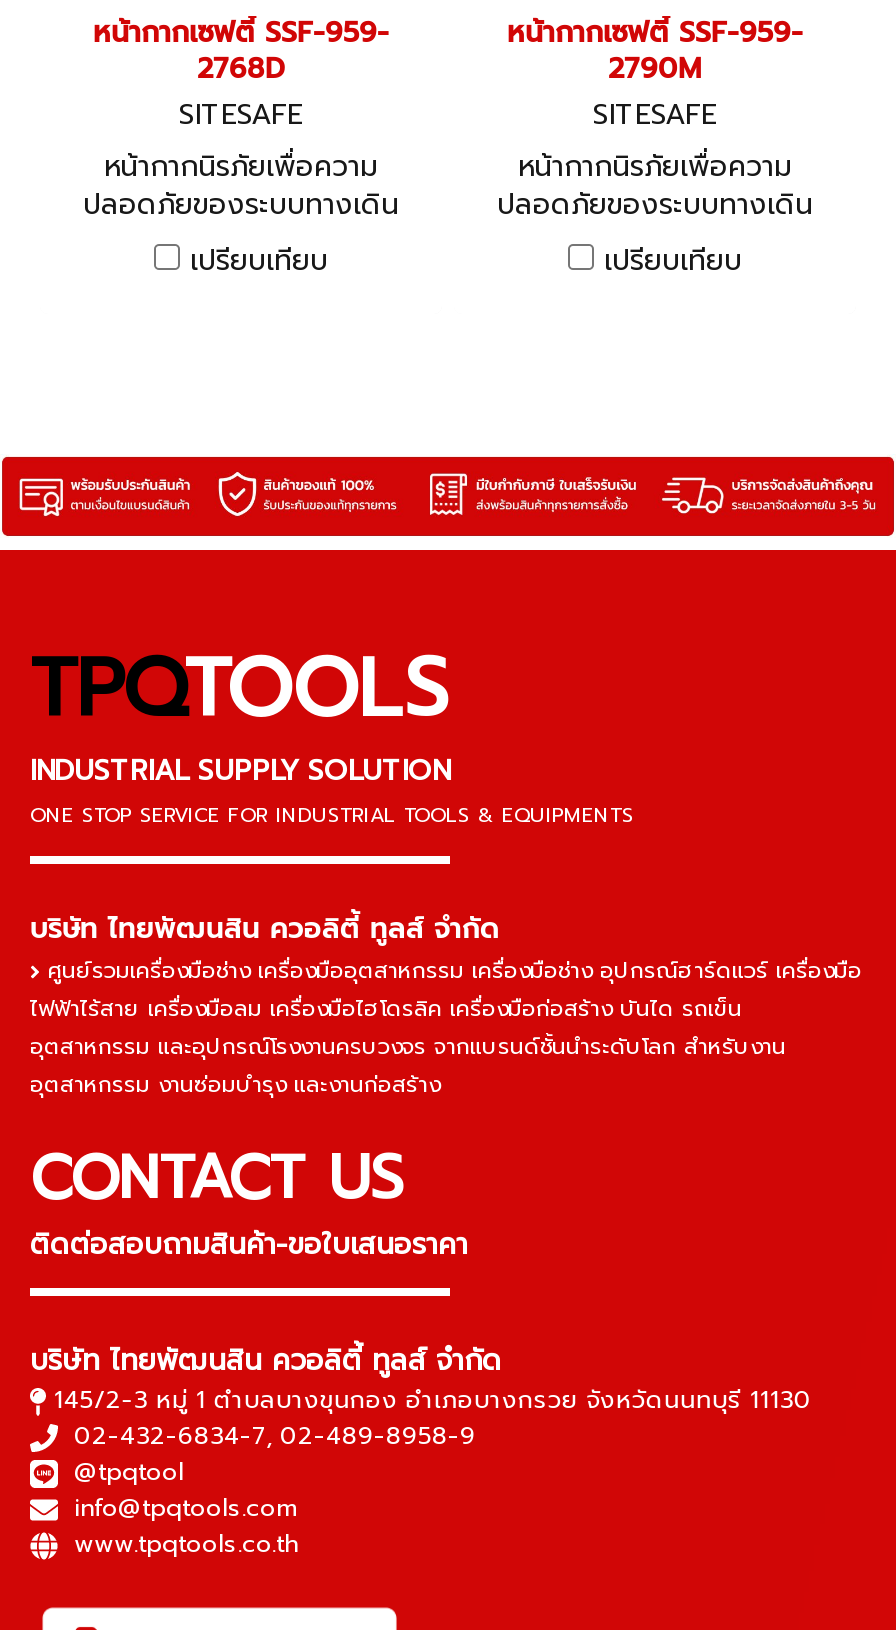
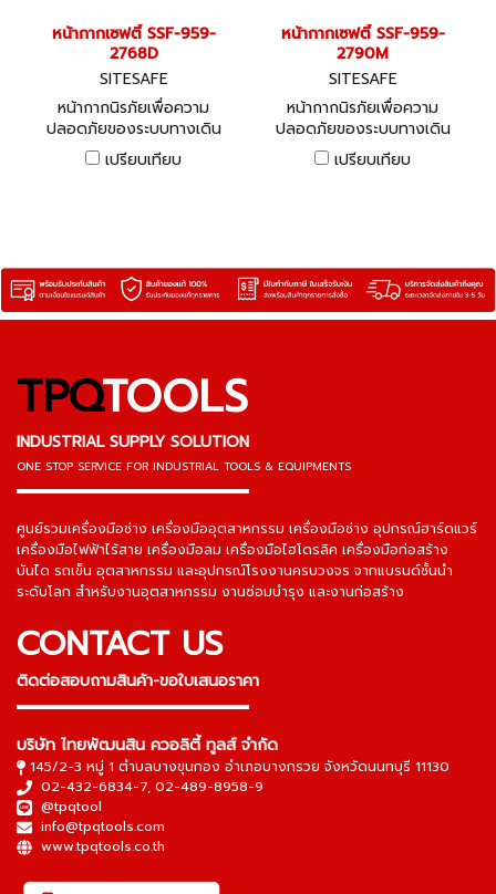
[30,908,862,1102] บริษัท ไทยพัฒนสิน ควอลิตี้ ทูลส์ จำกัด | ศูนย์รวมเครื่องมือช่าง เครื่องมืออุตสาหกรรม เครื่องมือช่าง อุปกรณ์ฮาร์ดแวร์ เครื่องมือ | ไฟฟ้าไร้สาย เครื่องมือลม เครื่องมือไฮโดรลิค เครื่องมือก่อสร้าง บันได รถเข็น | อุตสาหกรรม และอุปกรณ์โรงงานครบวงจร จากแบรนด์ชั้นนำระดับโลก สำหรับงาน | อุตสาหกรรม งานซ่อมบำรุง และงานก่อสร้าง -> [17,519,477,602] ศูนย์รวมเครื่องมือช่าง เครื่องมืออุตสาหกรรม เครื่องมือช่าง อุปกรณ์ฮาร์ดแวร์ | เครื่องมือไฟฟ้าไร้สาย เครื่องมือลม เครื่องมือไฮโดรลิค เครื่องมือก่อสร้าง | บันได รถเข็น อุตสาหกรรม และอุปกรณ์โรงงานครบวงจร จากแบรนด์ชั้นนำ | ระดับโลก สำหรับงานอุตสาหกรรม งานซ่อมบำรุง และงานก่อสร้าง

